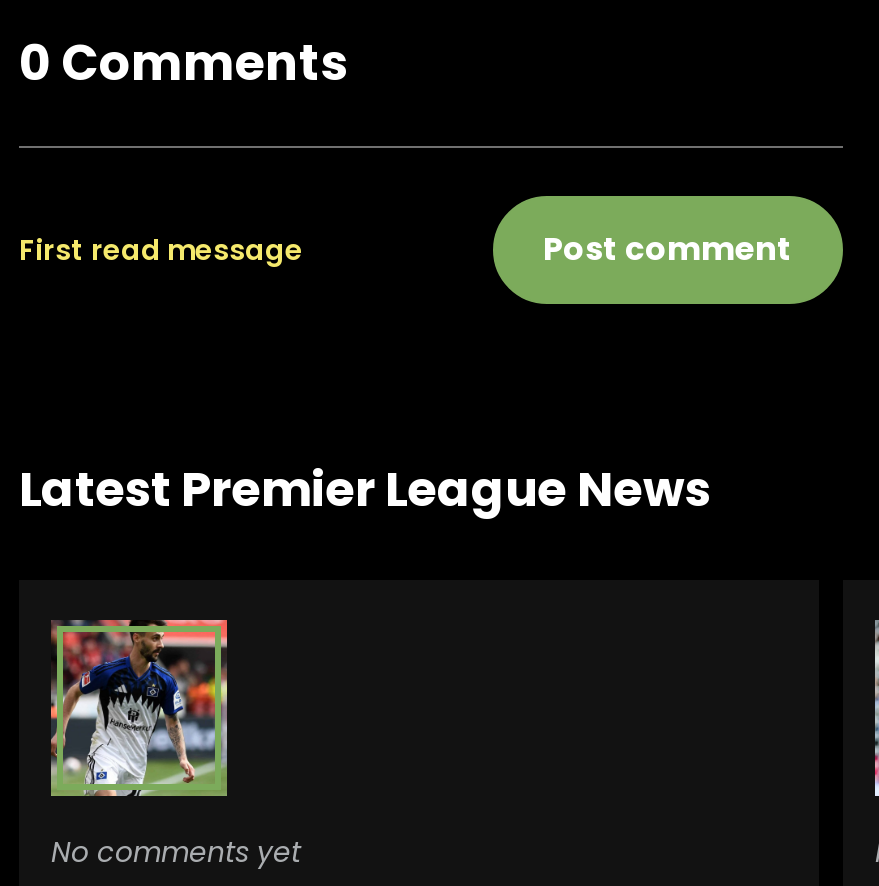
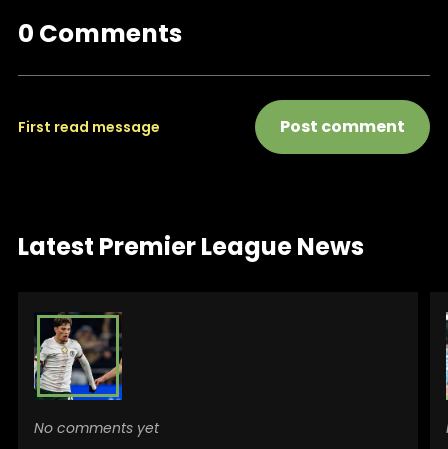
[49,618,229,798] [image] -> [33,312,123,401] [image]

